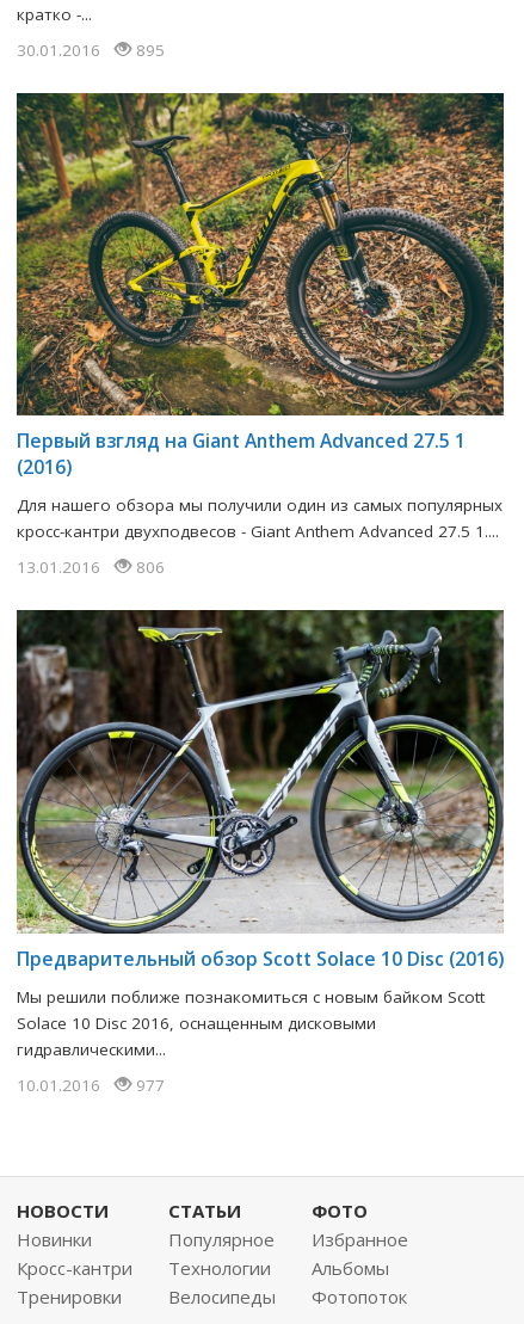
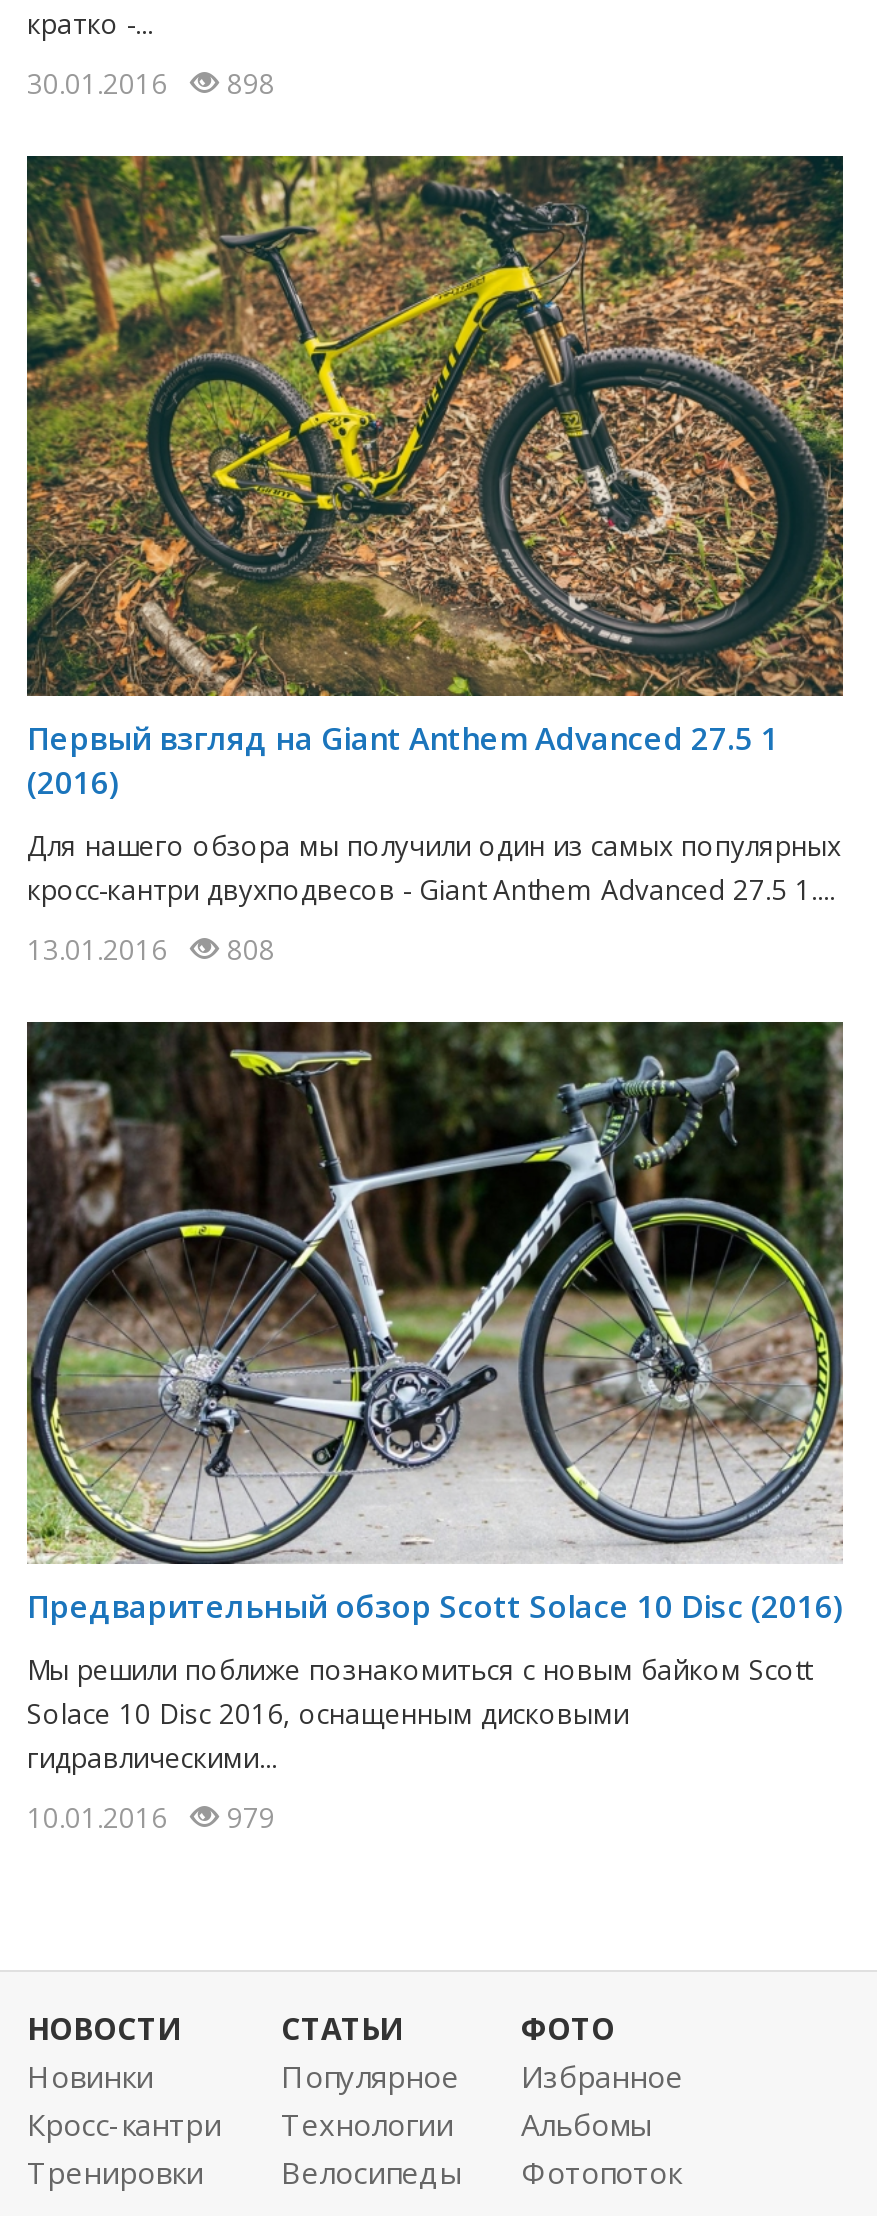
[17,39,174,60] 30.01.2016 895 -> [27,65,291,101] 30.01.2016 898
[17,557,174,578] 13.01.2016 806 -> [27,933,291,969] 13.01.2016 808
[17,1074,174,1096] 10.01.2016 977 -> [27,1800,291,1836] 10.01.2016 979

